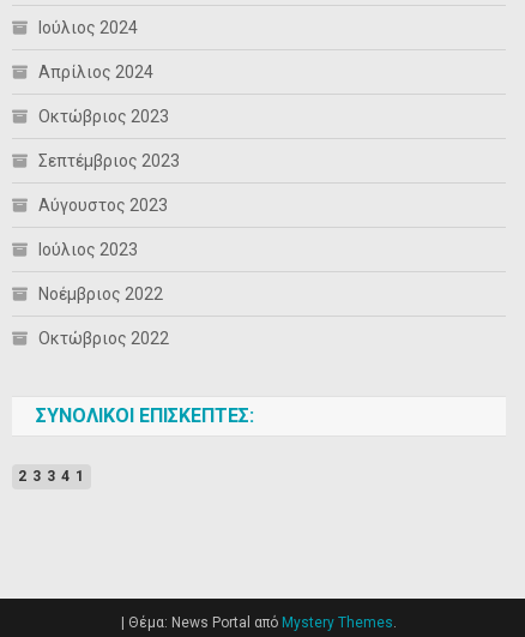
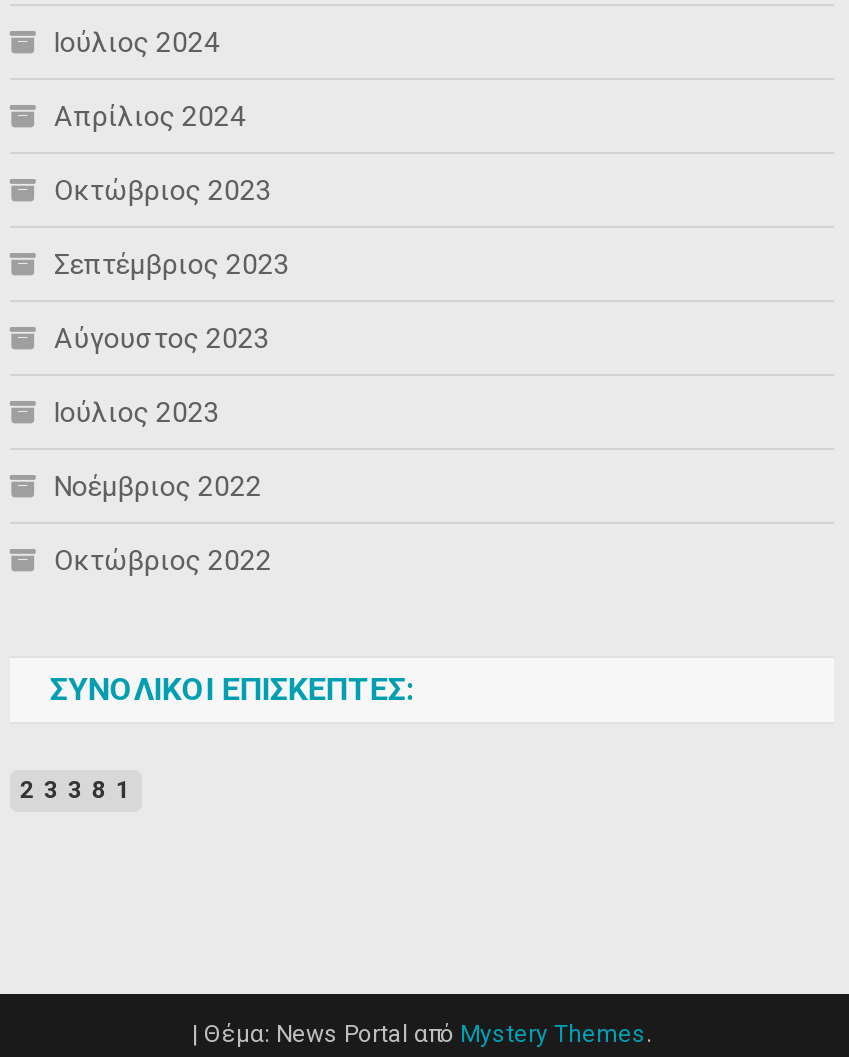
[18,468,90,485] 23341 -> [20,776,140,804] 23381

